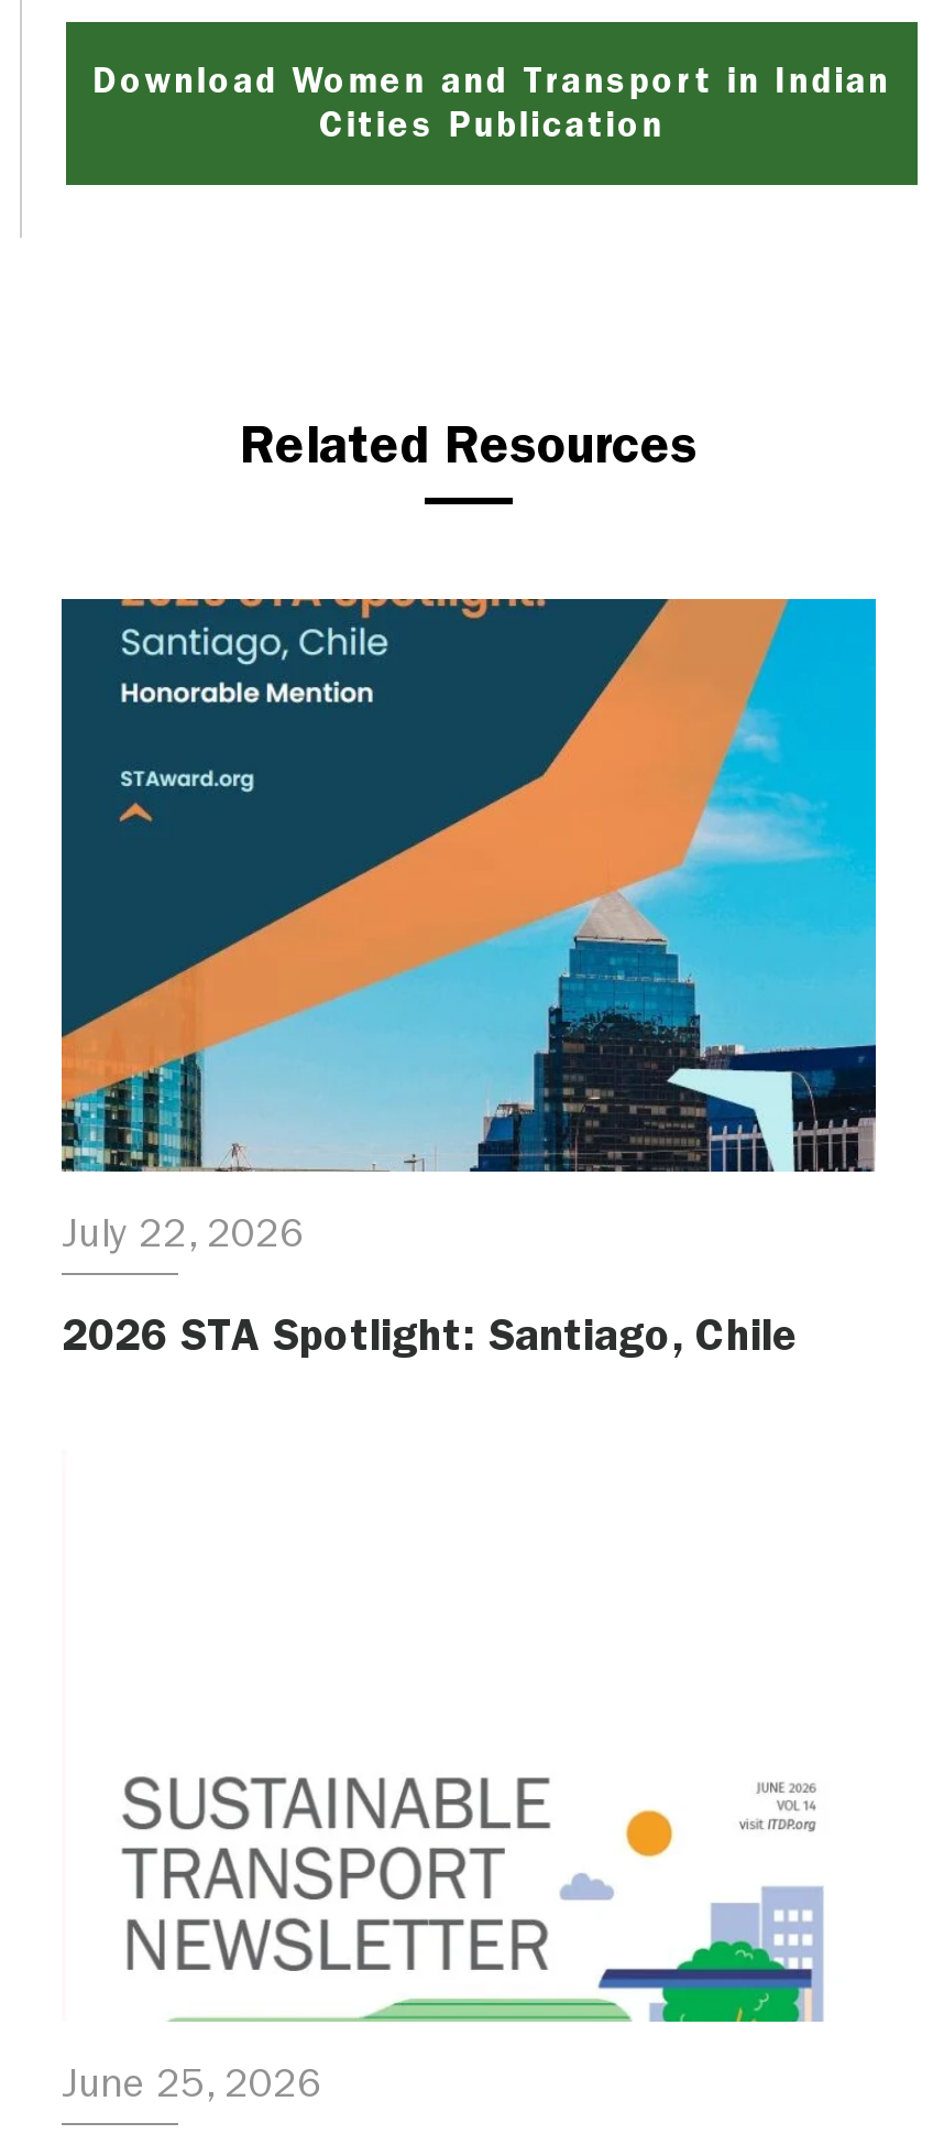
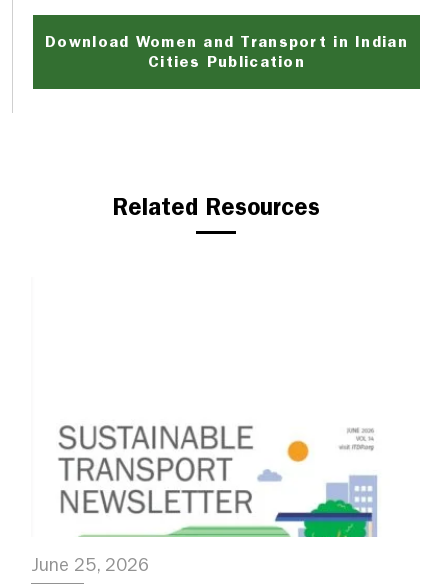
[59,597,878,1361] [image] | July 22, 2026 | 2026 STA Spotlight: Santiago, Chile -> none

